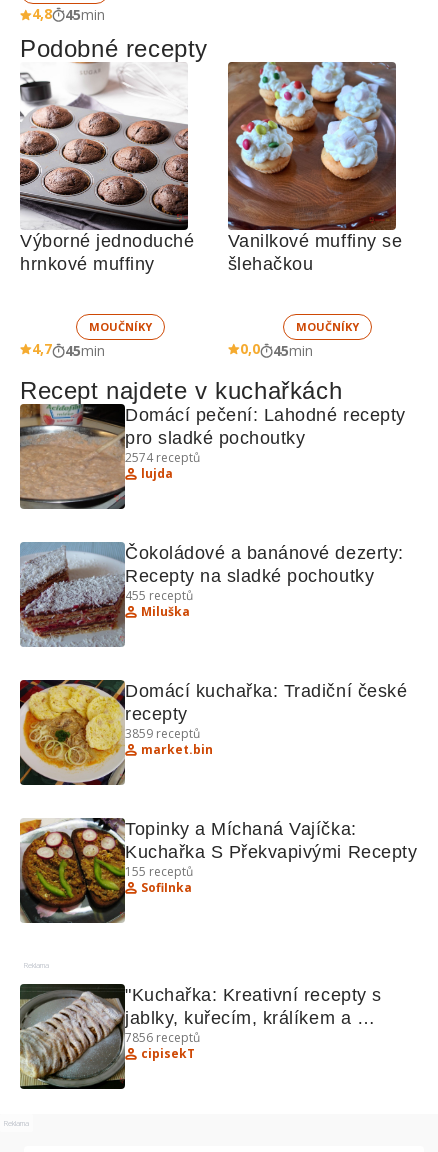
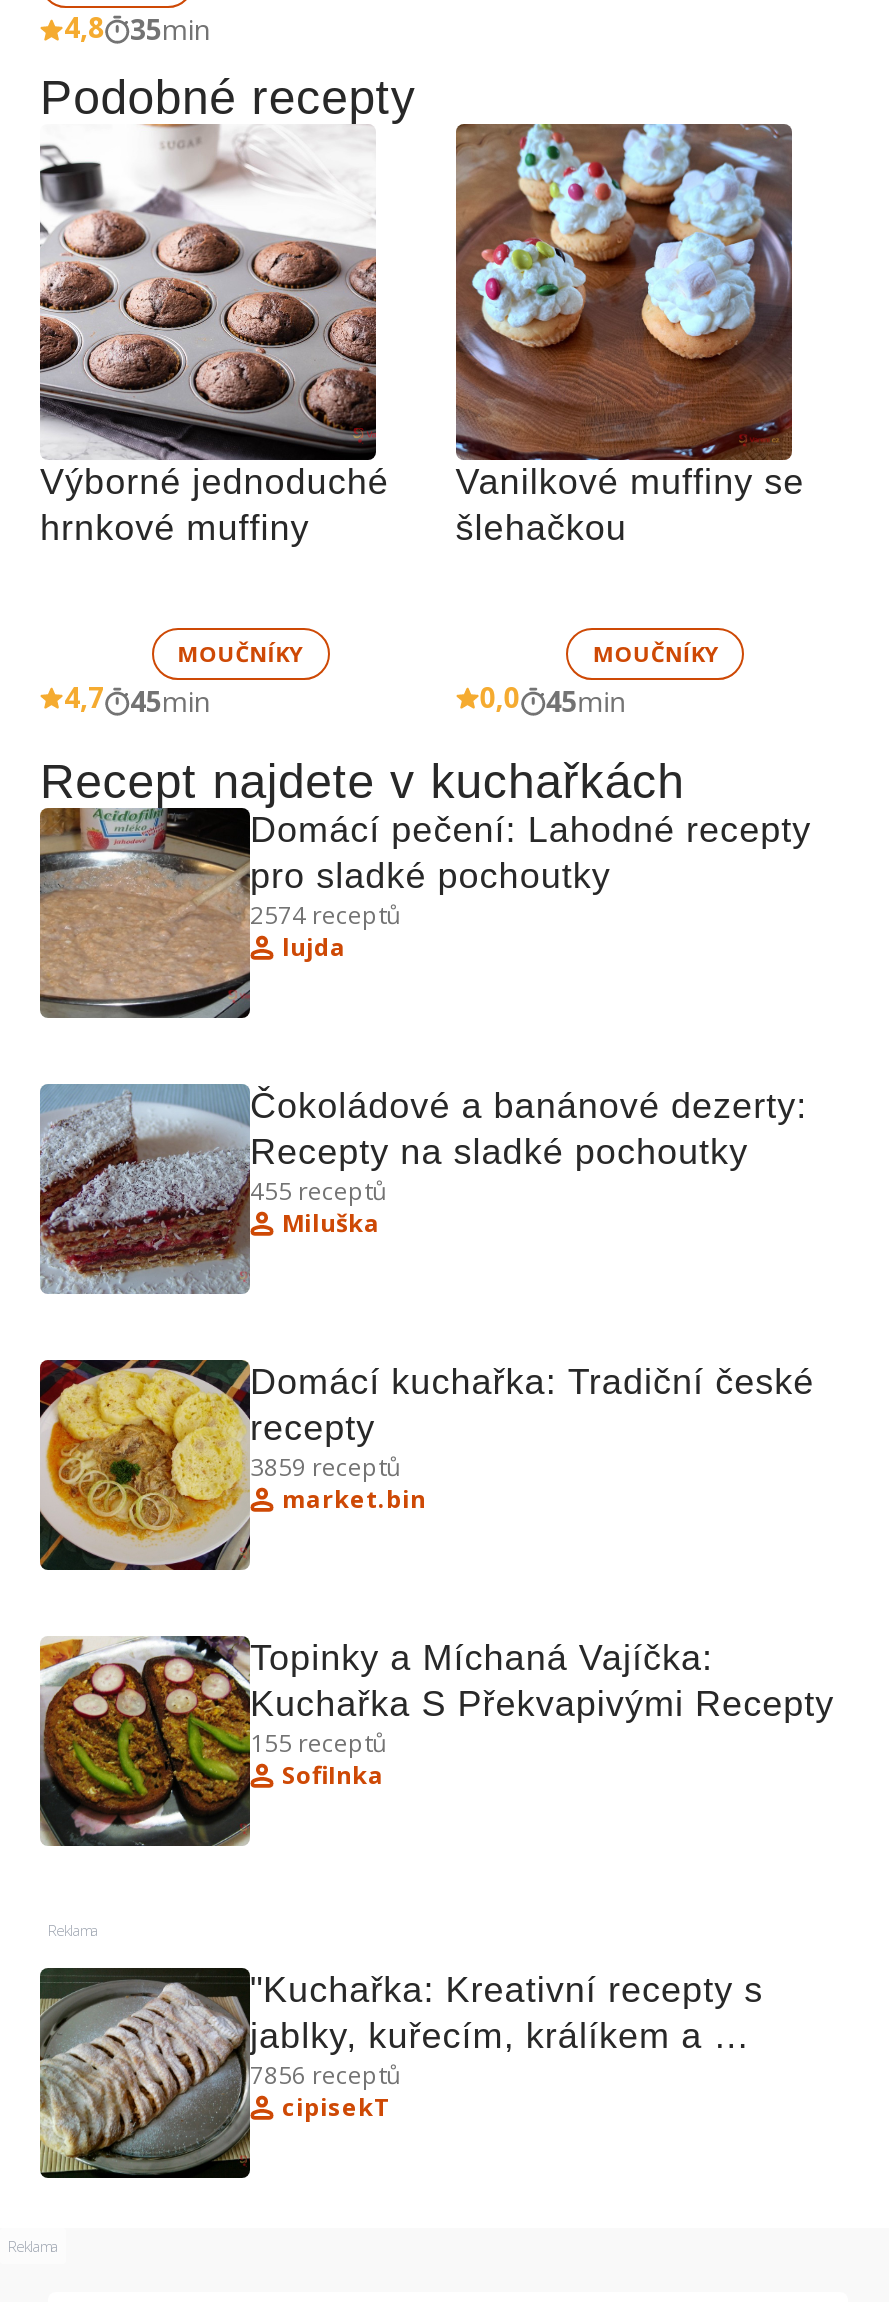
[32,4,105,24] 4,8 45min -> [64,8,210,48] 4,8 35min

